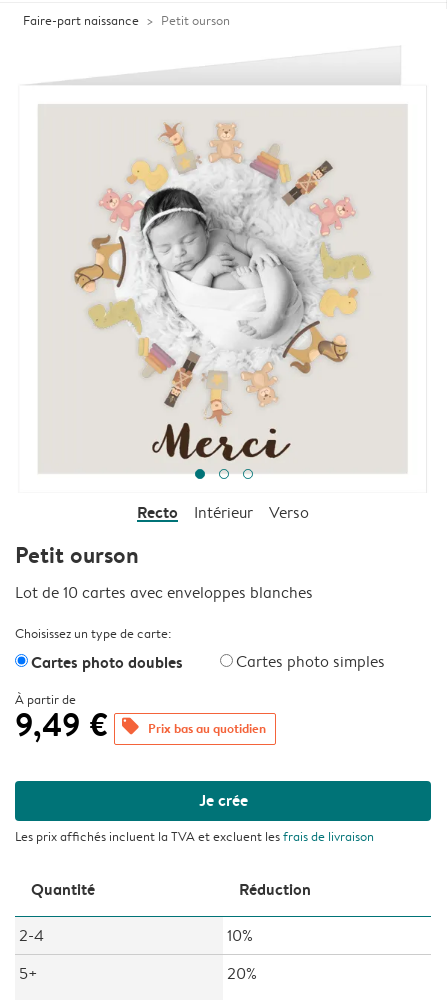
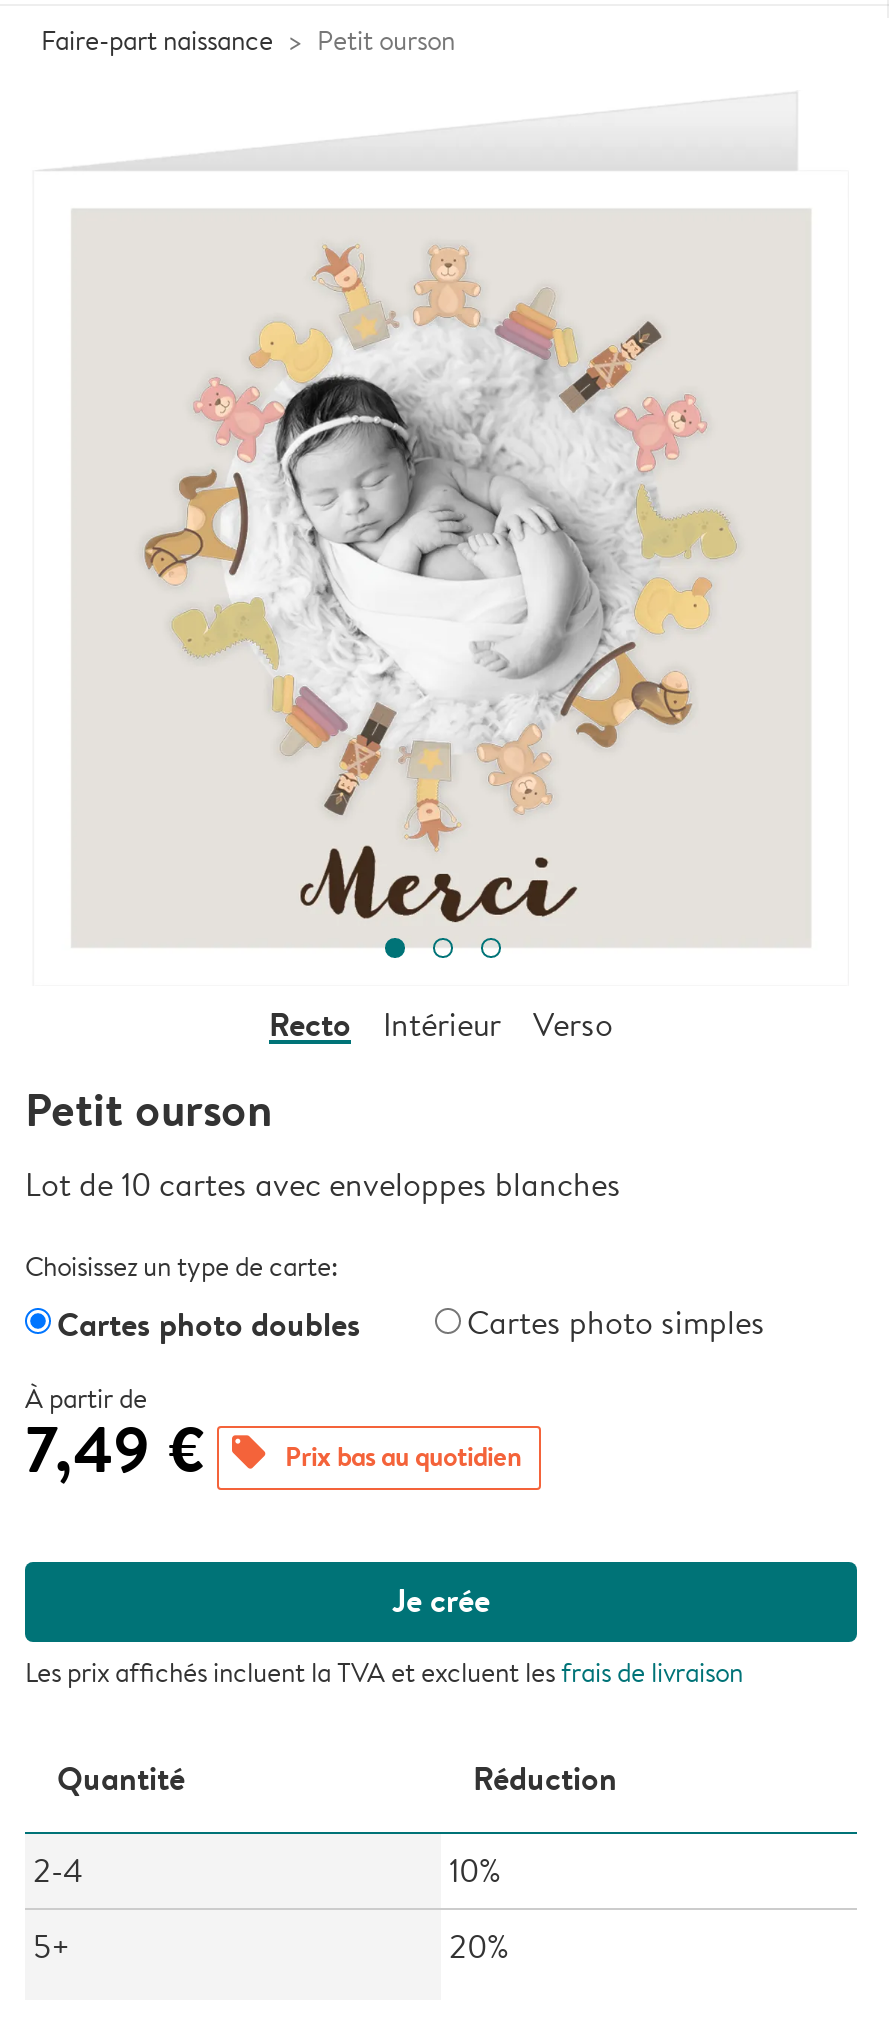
[15,703,108,746] 9,49 € -> [25,1406,205,1492] 7,49 €

